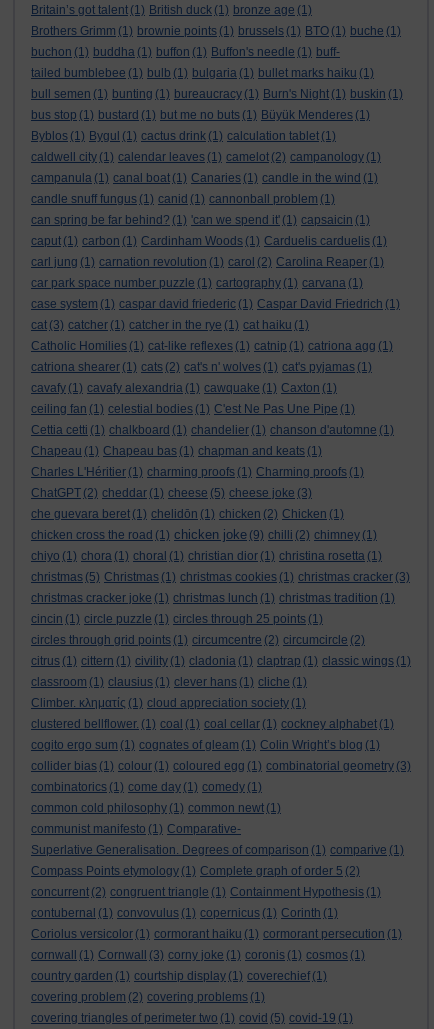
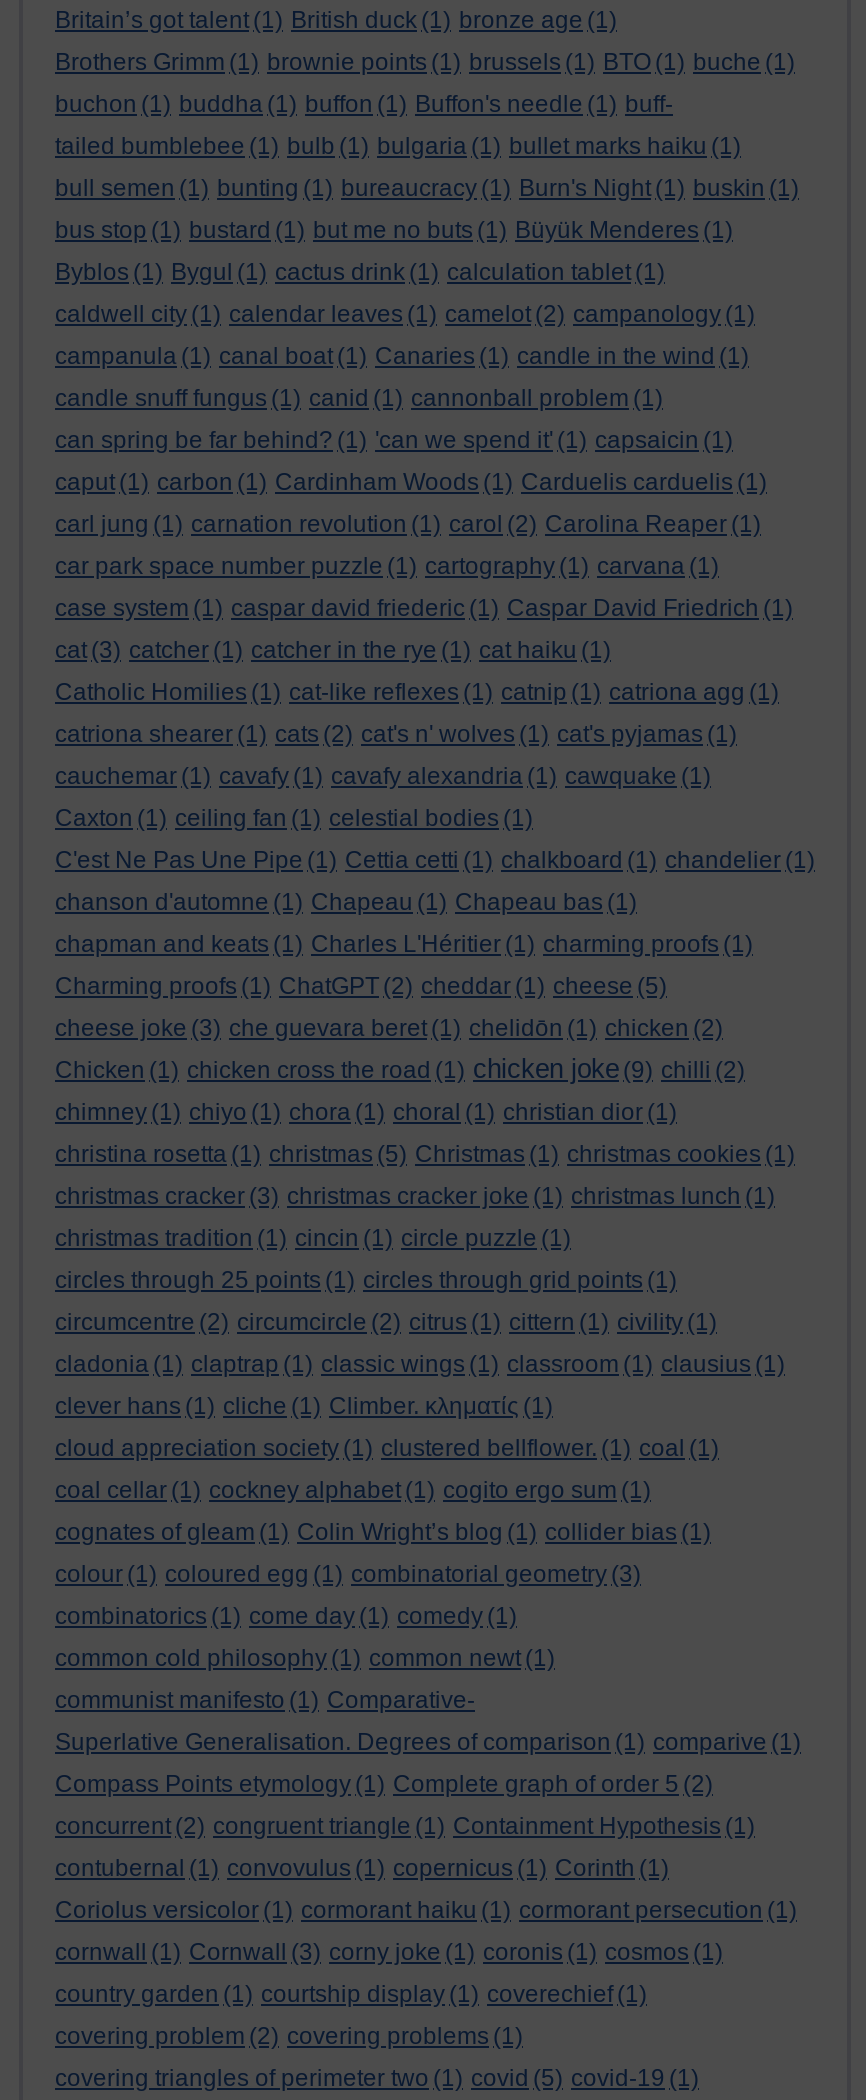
[31,381,411,773] cavafy (1) cavafy alexandria (1) cawquake (1) Caxton (1) | ceiling fan (1) celestial bodies (1) C'est Ne Pas Une Pipe (1) | Cettia cetti (1) chalkboard (1) chandelier (1) chanson d'automne (1) | Chapeau (1) Chapeau bas (1) chapman and keats (1) | Charles L'Héritier (1) charming proofs (1) Charming proofs (1) | ChatGPT (2) cheddar (1) cheese (5) cheese joke (3) | che guevara beret (1) chelidōn (1) chicken (2) Chicken (1) | chicken cross the road (1) chicken joke (9) chilli (2) chimney (1) | chiyo (1) chora (1) choral (1) christian dior (1) christina rosetta (1) | christmas (5) Christmas (1) christmas cookies (1) christmas cracker (3) | christmas cracker joke (1) christmas lunch (1) christmas tradition (1) | cincin (1) circle puzzle (1) circles through 25 points (1) | circles through grid points (1) circumcentre (2) circumcircle (2) | citrus (1) cittern (1) civility (1) cladonia (1) claptrap (1) classic wings (1) | classroom (1) clausius (1) clever hans (1) cliche (1) | Climber. κληματίς (1) cloud appreciation society (1) | clustered bellflower. (1) coal (1) coal cellar (1) cockney alphabet (1) | cogito ergo sum (1) cognates of gleam (1) Colin Wright’s blog (1) | collider bias (1) colour (1) coloured egg (1) combinatorial geometry (3) -> [55,763,815,1589] cauchemar (1) cavafy (1) cavafy alexandria (1) cawquake (1) | Caxton (1) ceiling fan (1) celestial bodies (1) | C'est Ne Pas Une Pipe (1) Cettia cetti (1) chalkboard (1) chandelier (1) | chanson d'automne (1) Chapeau (1) Chapeau bas (1) | chapman and keats (1) Charles L'Héritier (1) charming proofs (1) | Charming proofs (1) ChatGPT (2) cheddar (1) cheese (5) | cheese joke (3) che guevara beret (1) chelidōn (1) chicken (2) | Chicken (1) chicken cross the road (1) chicken joke (9) chilli (2) | chimney (1) chiyo (1) chora (1) choral (1) christian dior (1) | christina rosetta (1) christmas (5) Christmas (1) christmas cookies (1) | christmas cracker (3) christmas cracker joke (1) christmas lunch (1) | christmas tradition (1) cincin (1) circle puzzle (1) | circles through 25 points (1) circles through grid points (1) | circumcentre (2) circumcircle (2) citrus (1) cittern (1) civility (1) | cladonia (1) claptrap (1) classic wings (1) classroom (1) clausius (1) | clever hans (1) cliche (1) Climber. κληματίς (1) | cloud appreciation society (1) clustered bellflower. (1) coal (1) | coal cellar (1) cockney alphabet (1) cogito ergo sum (1) | cognates of gleam (1) Colin Wright’s blog (1) collider bias (1) | colour (1) coloured egg (1) combinatorial geometry (3)

